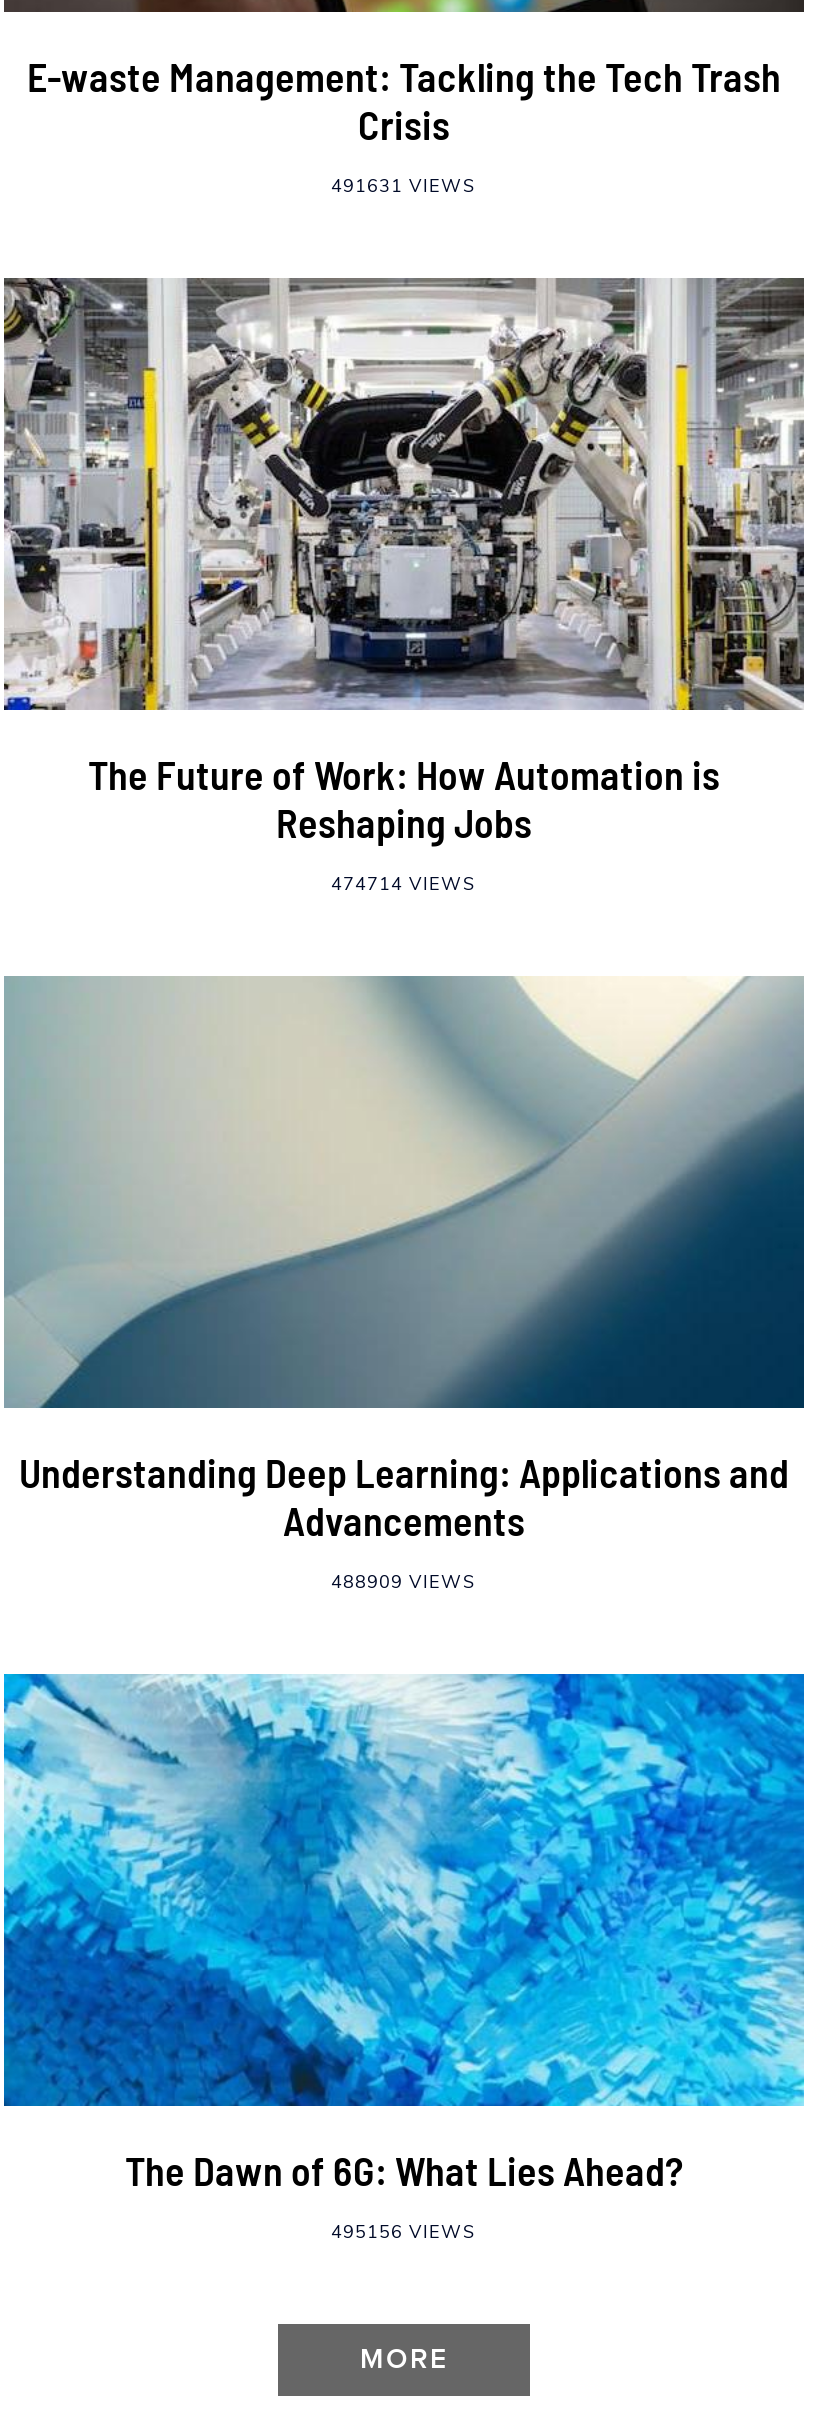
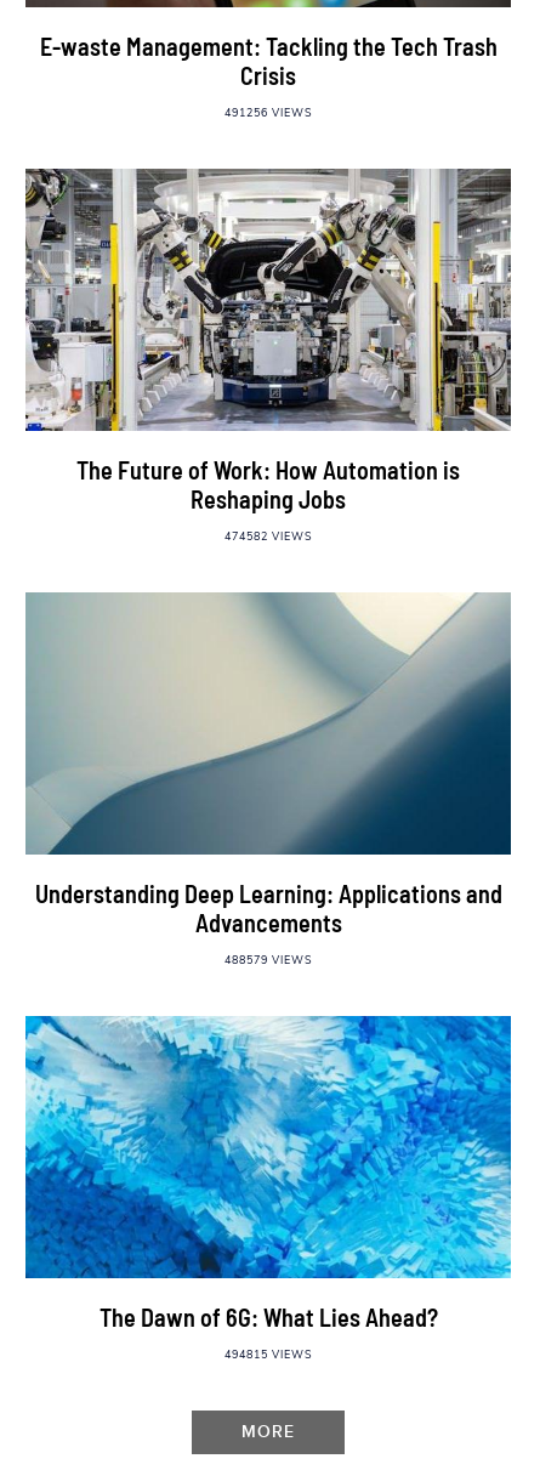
[331,174,477,198] 491631 VIEWS -> [224,106,312,120] 491256 VIEWS
[331,872,477,896] 474714 VIEWS -> [224,529,312,544] 474582 VIEWS
[331,1570,477,1594] 488909 VIEWS -> [224,953,312,967] 488579 VIEWS
[331,2220,477,2244] 495156 VIEWS -> [224,1347,312,1362] 494815 VIEWS

